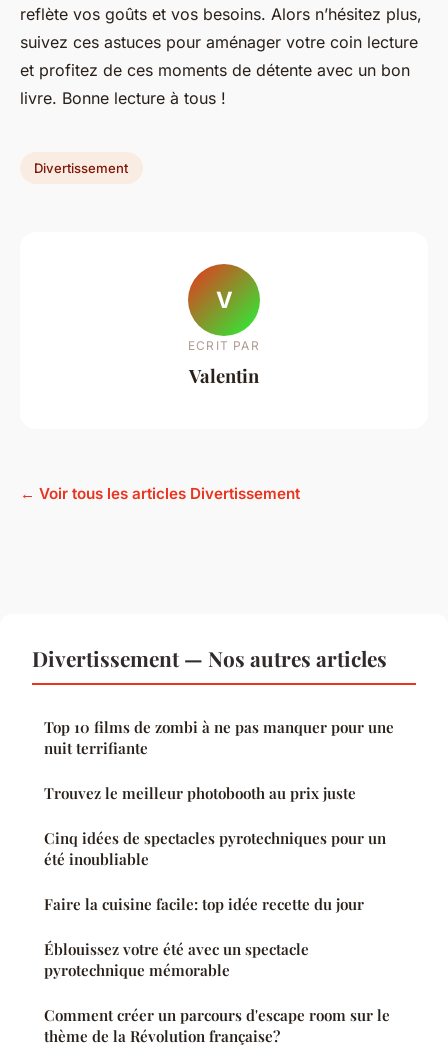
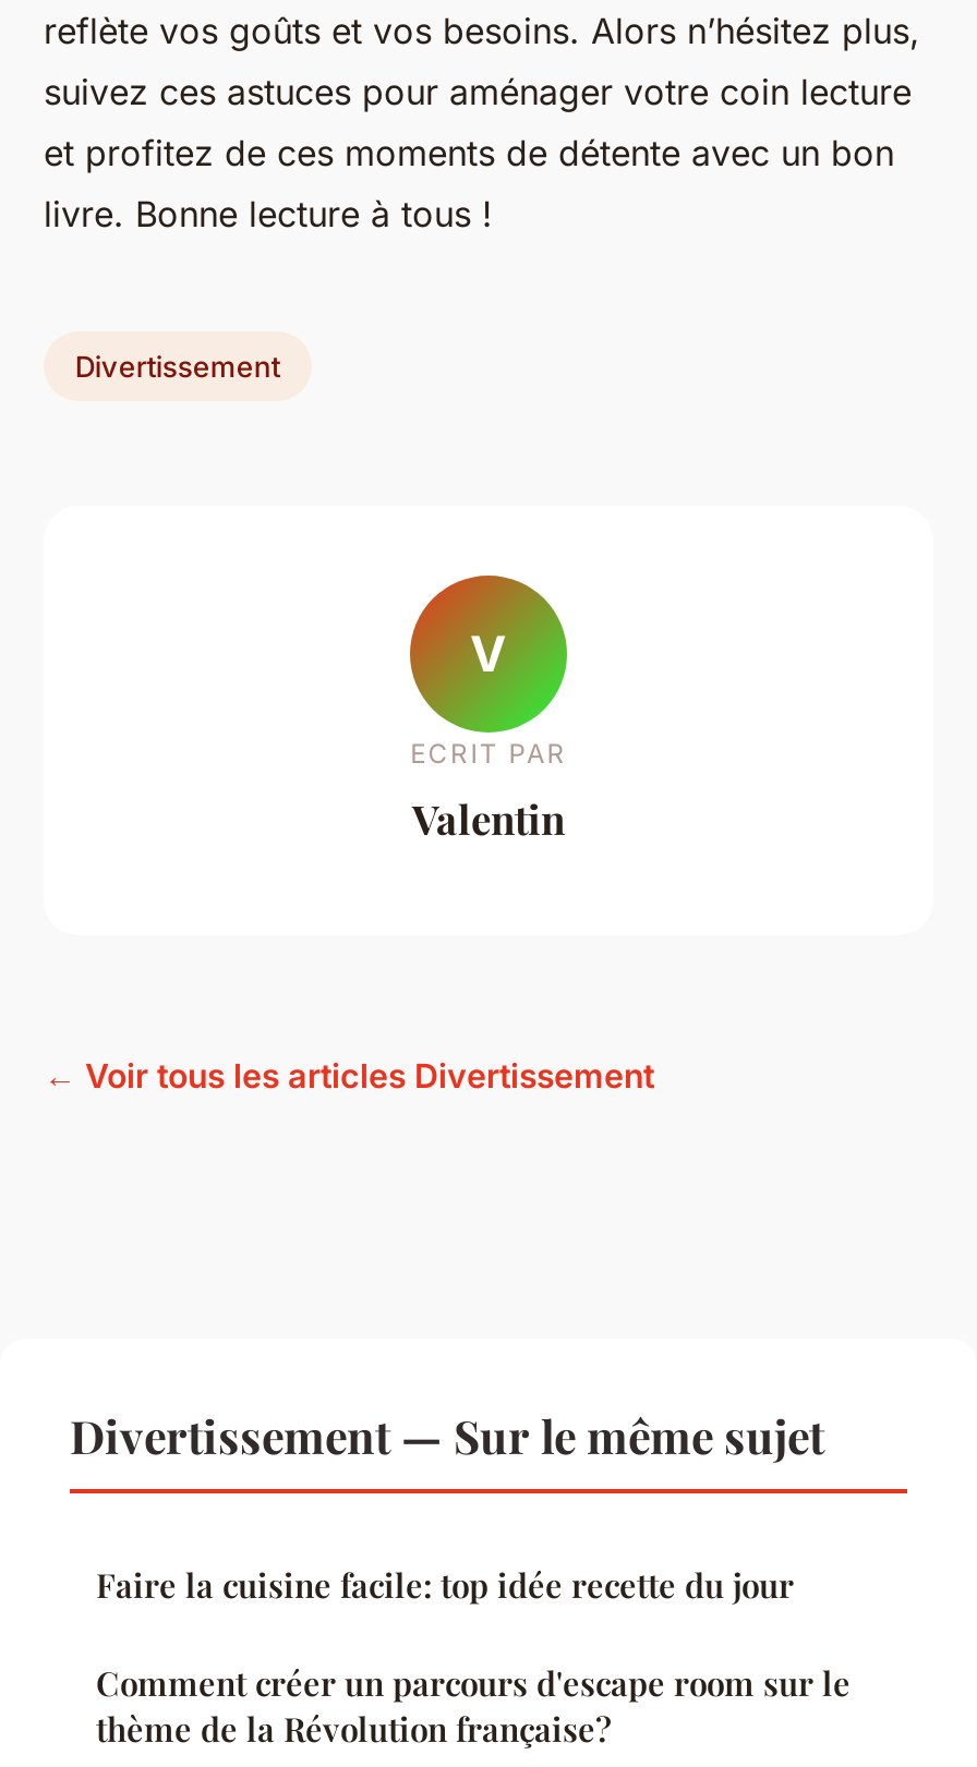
[32,644,394,869] Divertissement — Nos autres articles | Top 10 films de zombi à ne pas manquer pour une | nuit terrifiante | Trouvez le meilleur photobooth au prix juste | Cinq idées de spectacles pyrotechniques pour un | été inoubliable -> [70,1405,824,1466] Divertissement — Sur le même sujet
[44,939,309,980] Éblouissez votre été avec un spectacle | pyrotechnique mémorable -> none

